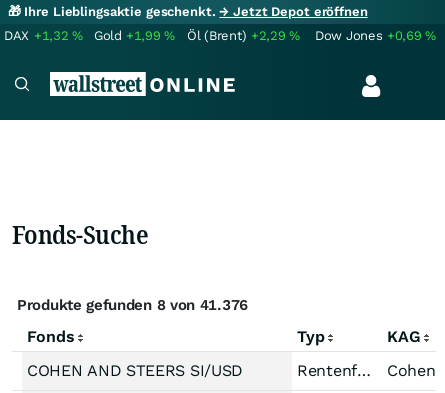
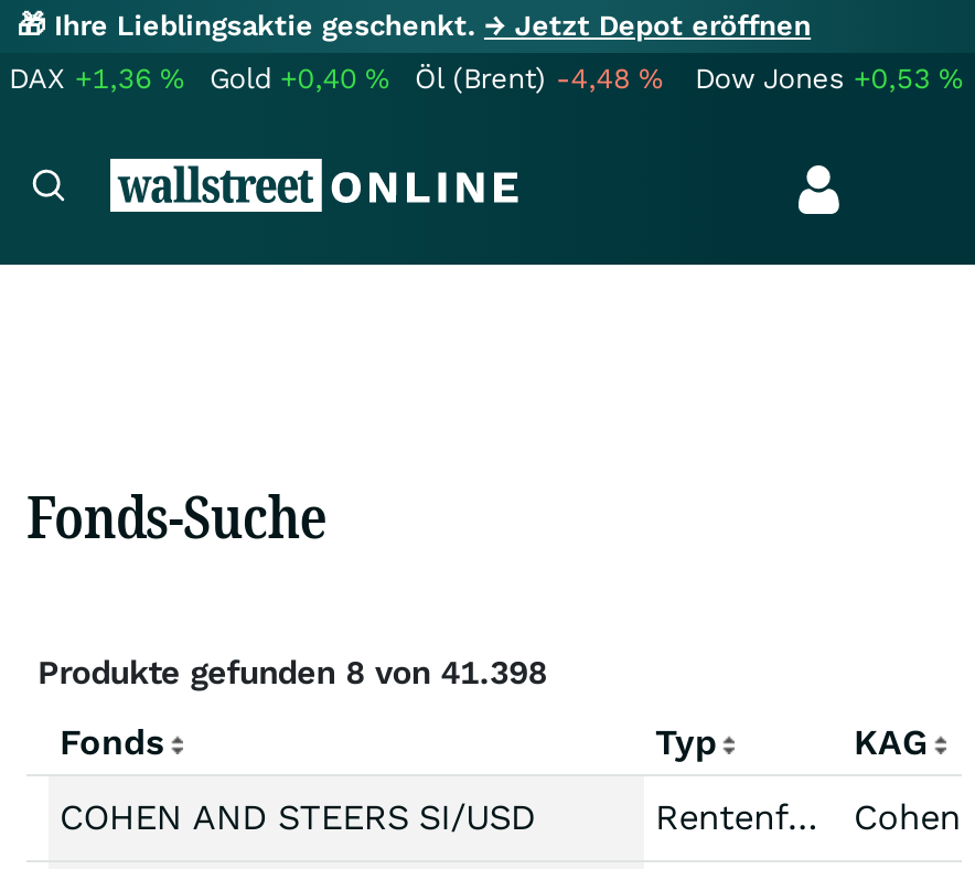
[4,28,83,43] DAX +1,32% -> [9,62,184,95] DAX +1,36%
[94,28,175,43] Gold +1,99% -> [210,62,389,95] Gold +0,40%
[187,28,300,43] Öl (Brent) +2,29% -> [415,62,662,95] Öl (Brent) -4,48%
[315,28,436,43] Dow Jones +0,69% -> [695,62,962,95] Dow Jones +0,53%
[17,296,248,314] Produkte gefunden 8 von 41.376 -> [37,653,547,693] Produkte gefunden 8 von 41.398

